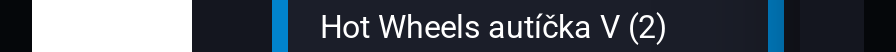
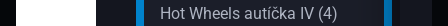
[320,8,668,46] Hot Wheels autíčka V (2) -> [160,4,338,23] Hot Wheels autíčka IV (4)

